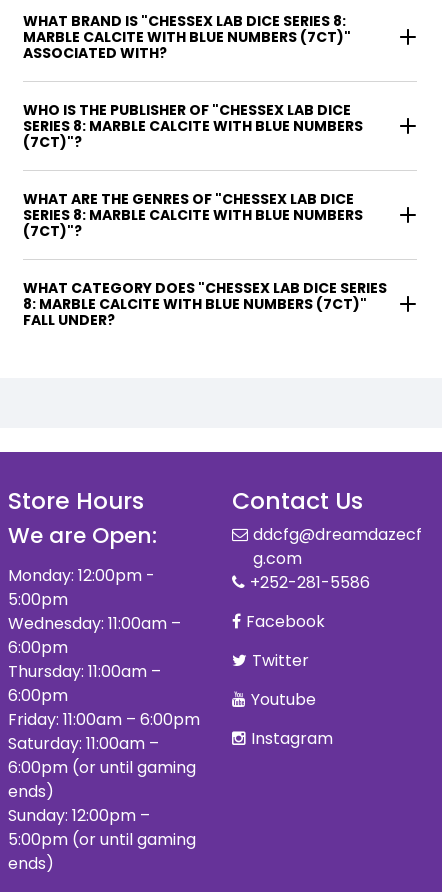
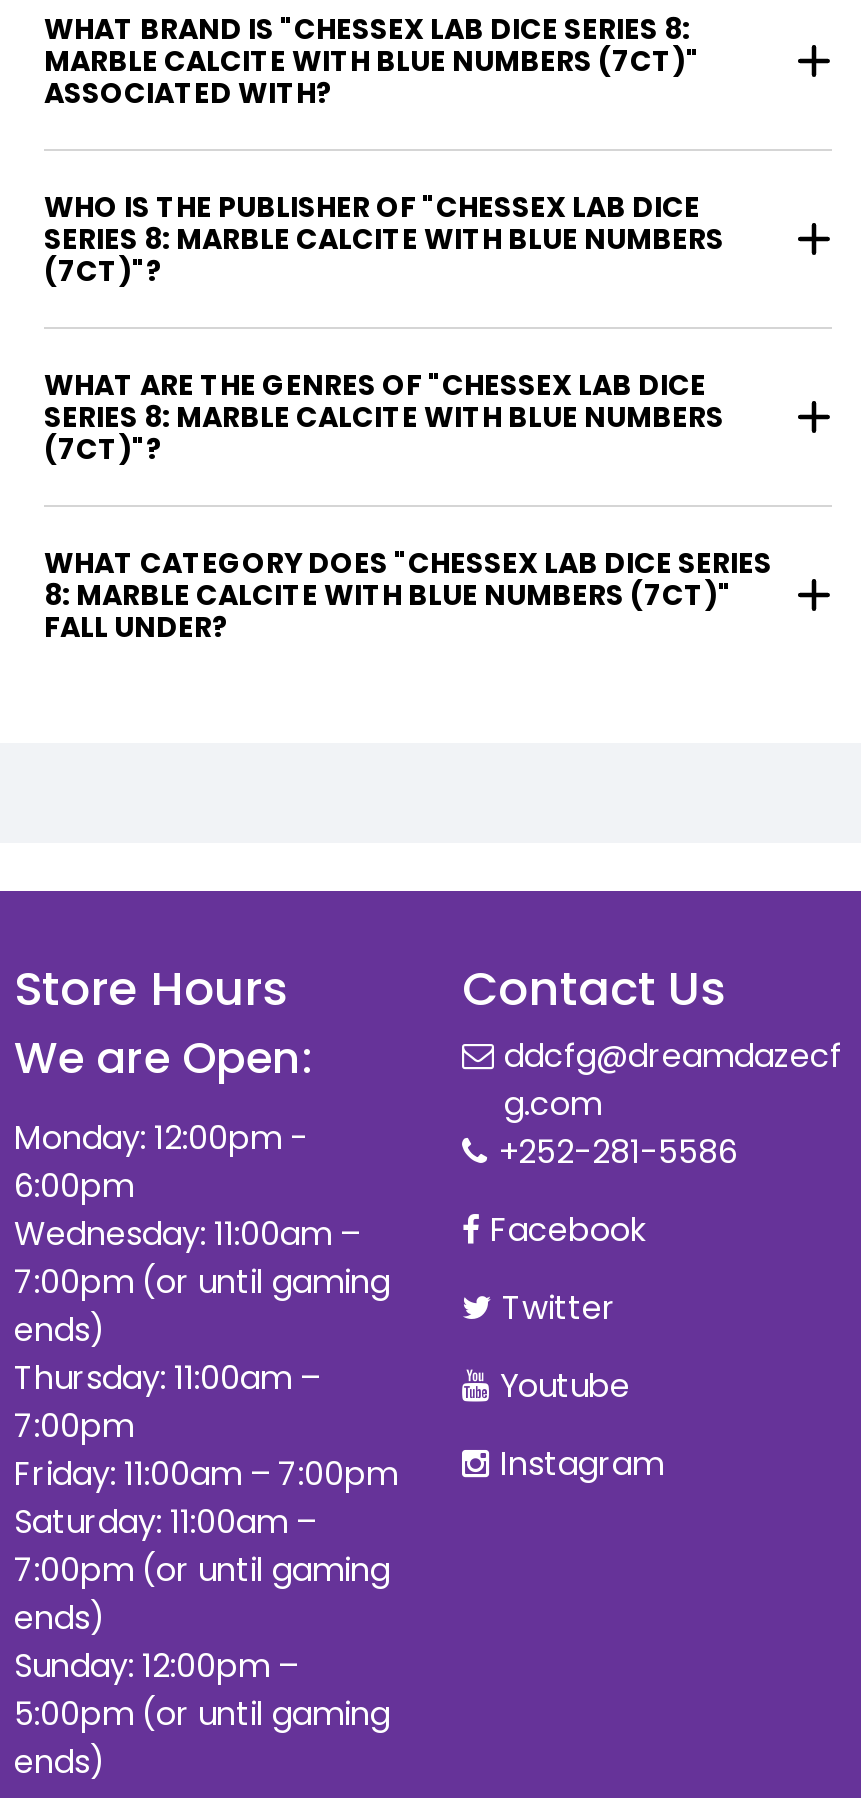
[8,588,68,611] 5:00pm -> [14,1164,134,1210] 6:00pm
[8,636,68,659] 6:00pm -> [14,1260,390,1354] 7:00pm (or until gaming | ends)
[8,684,200,731] 6:00pm | Friday: 11:00am – 6:00pm -> [14,1404,398,1498] 7:00pm | Friday: 11:00am – 7:00pm
[8,756,196,779] 6:00pm (or until gaming -> [14,1548,390,1594] 7:00pm (or until gaming

